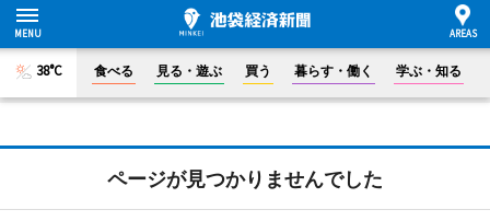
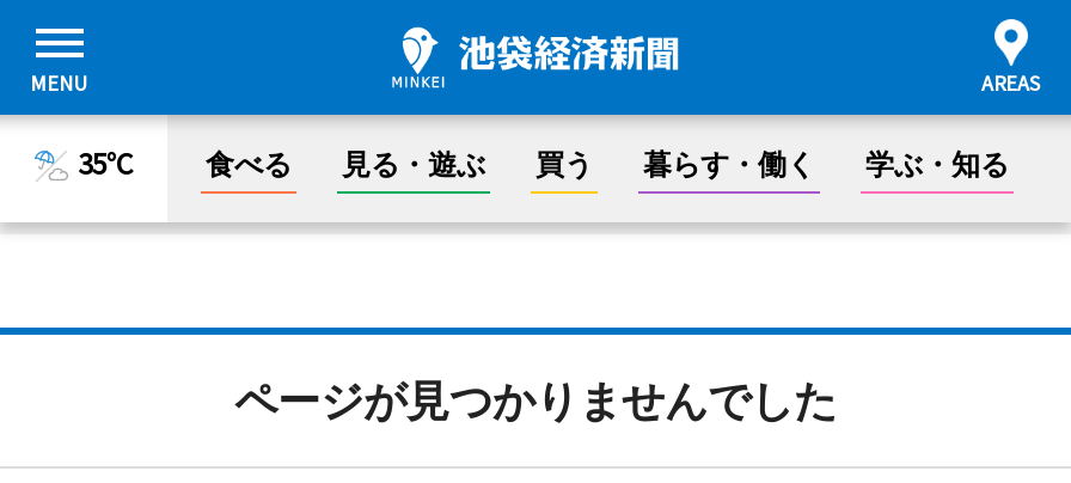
[36,62,462,80] 38°C 食べる 見る・遊ぶ 買う 暮らす・働く 学ぶ・知る -> [78,145,1009,185] 35°C 食べる 見る・遊ぶ 買う 暮らす・働く 学ぶ・知る

